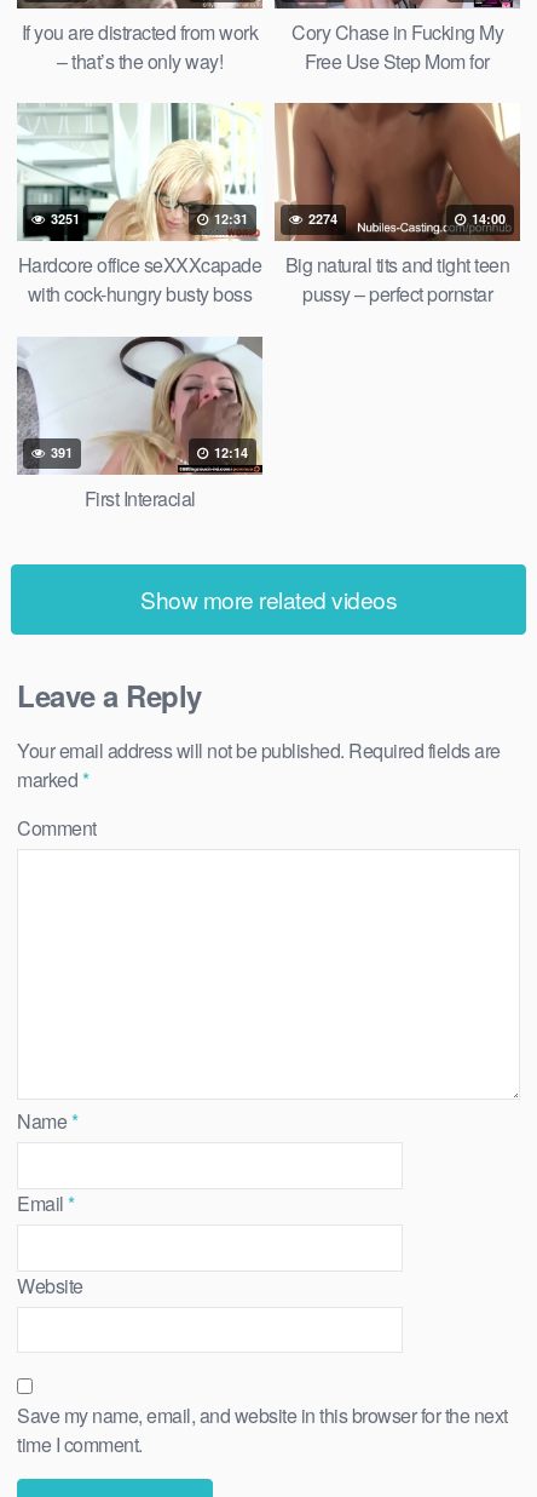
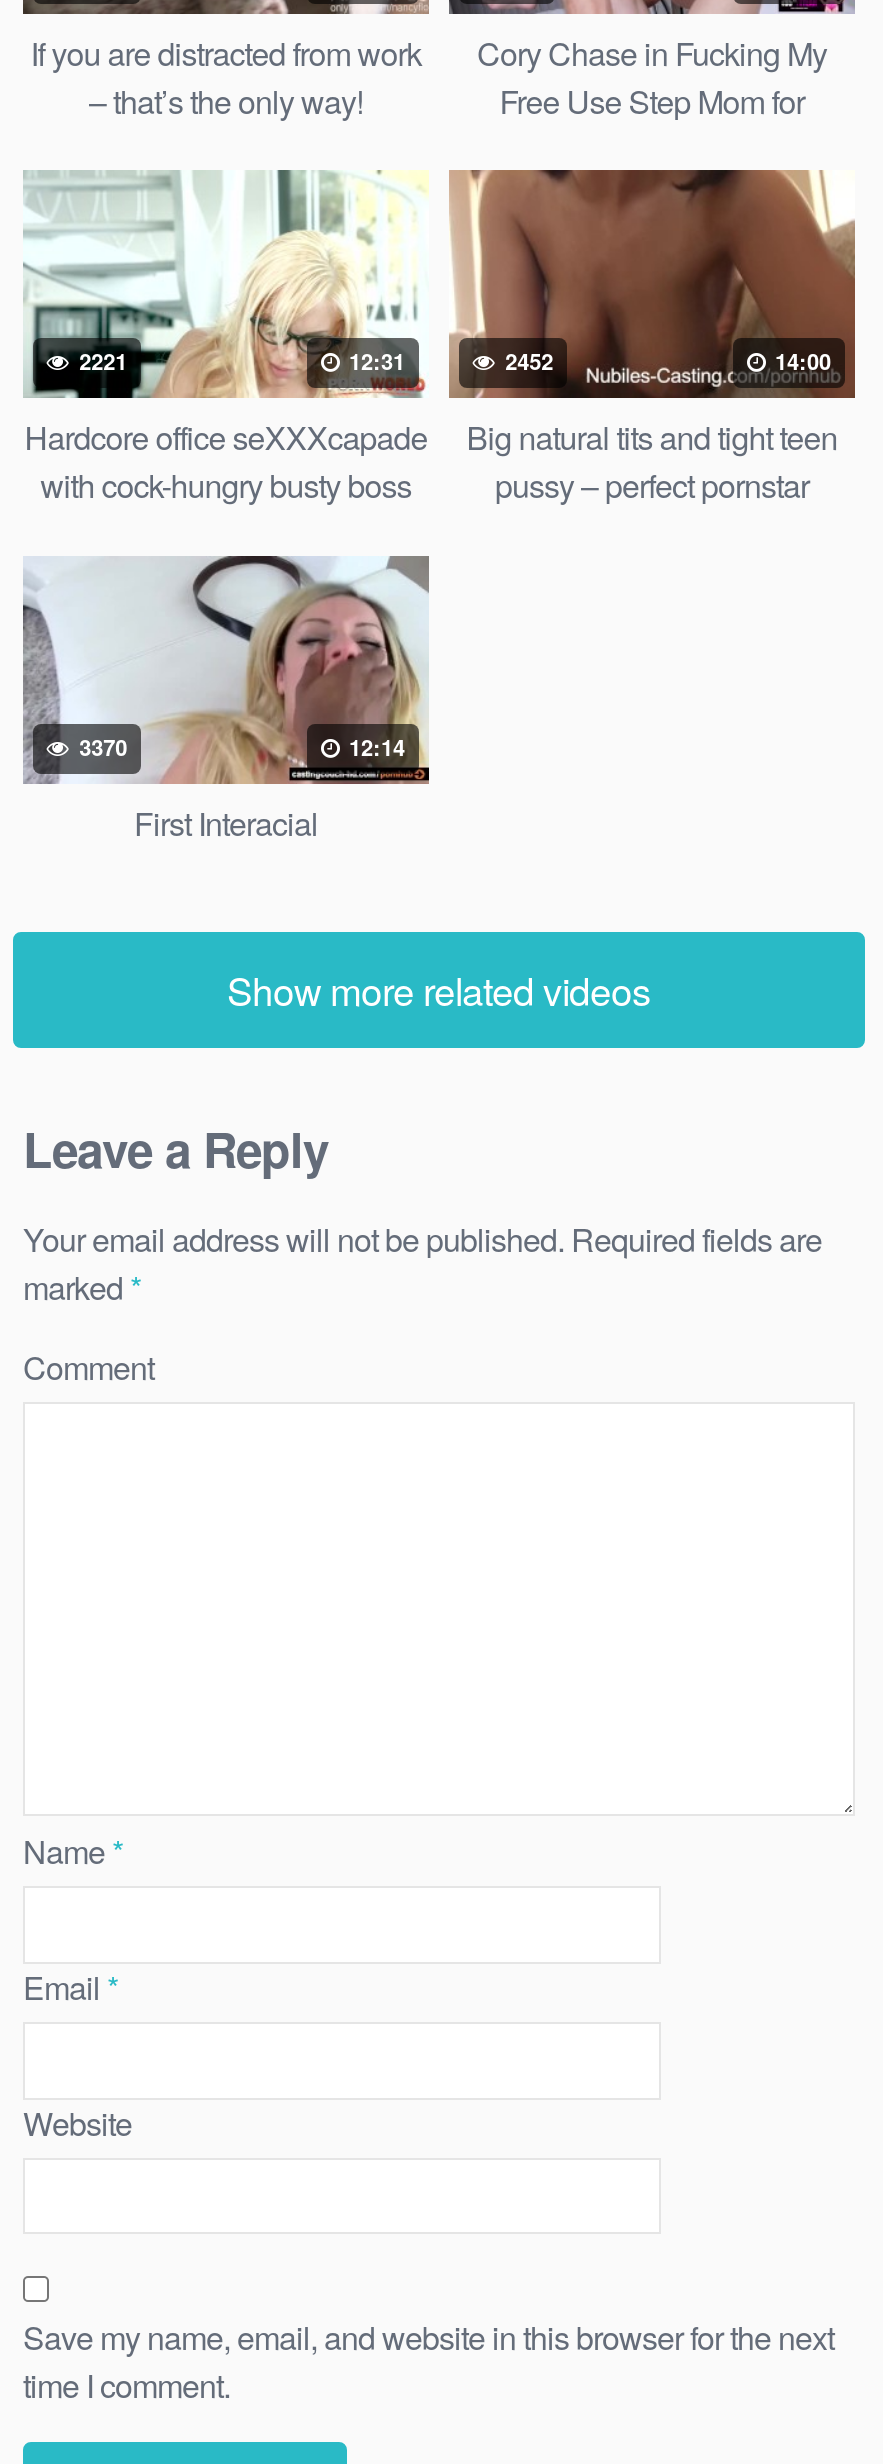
[47,210,80,228] 3251 -> [73,347,127,377] 2221
[305,210,338,228] 2274 -> [499,347,553,377] 2452
[47,444,73,462] 391 -> [73,733,127,763] 3370

